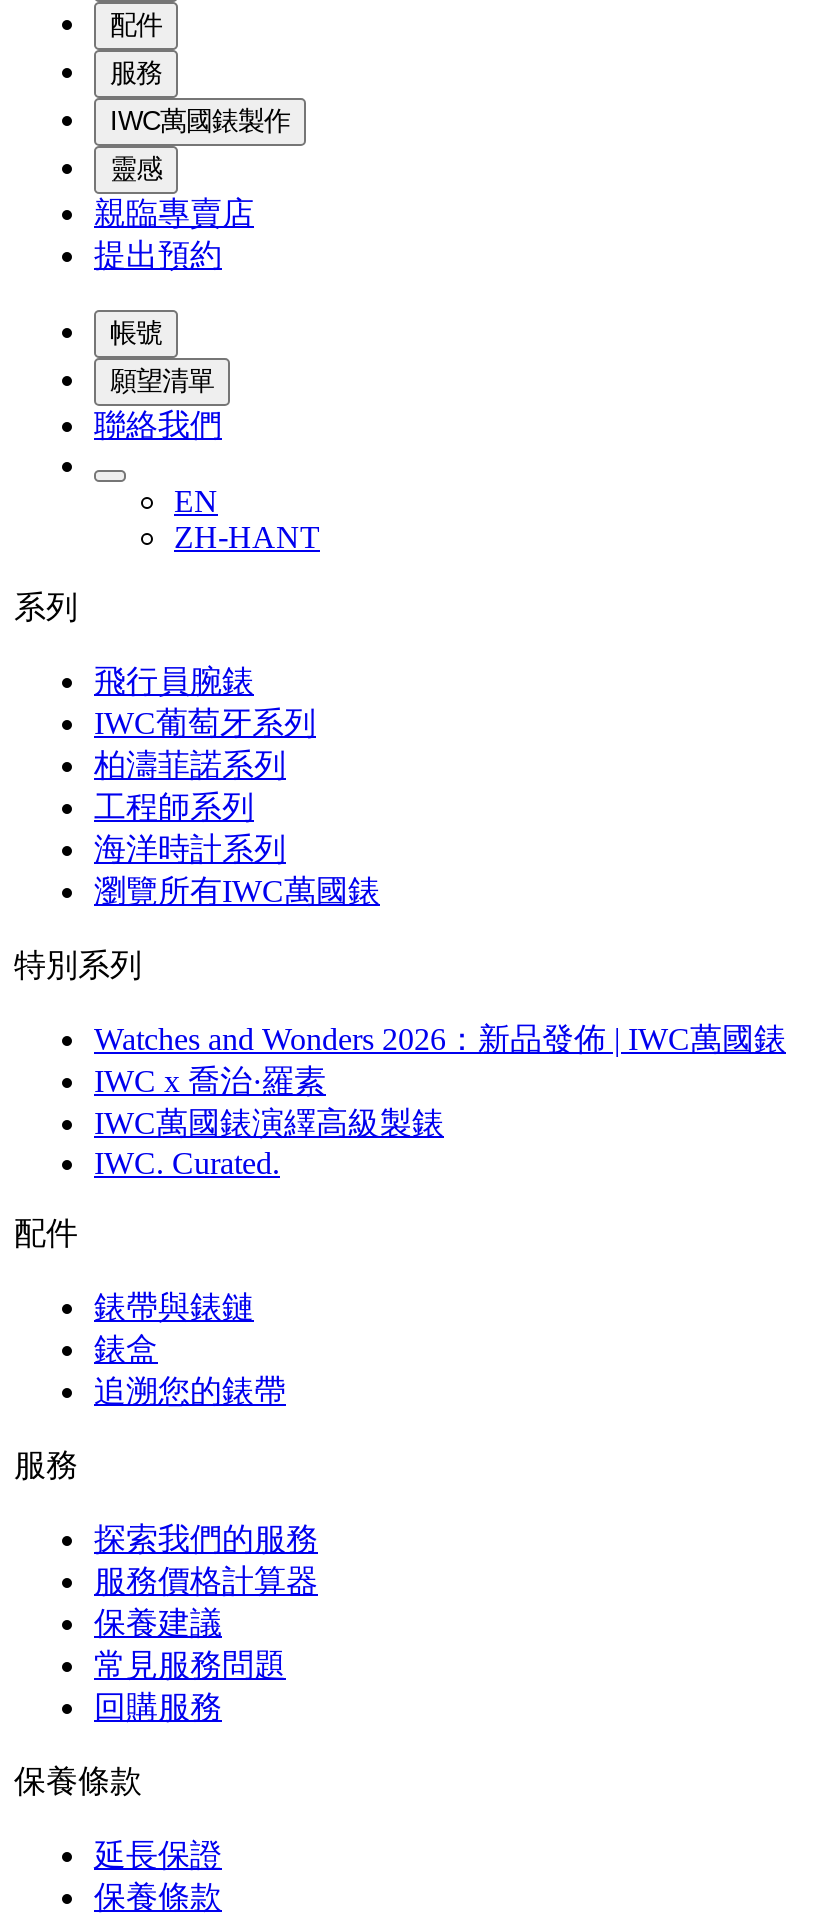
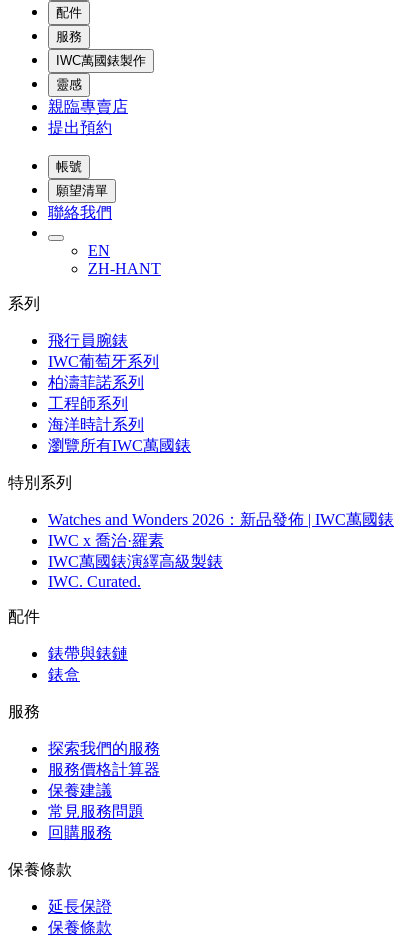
[94,1374,286,1408] 追溯您的錶帶 -> none

